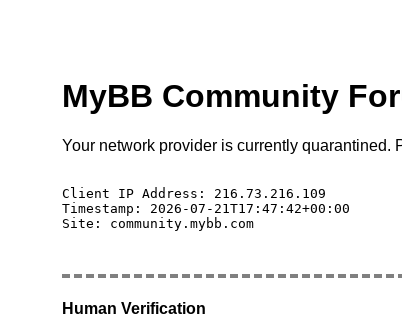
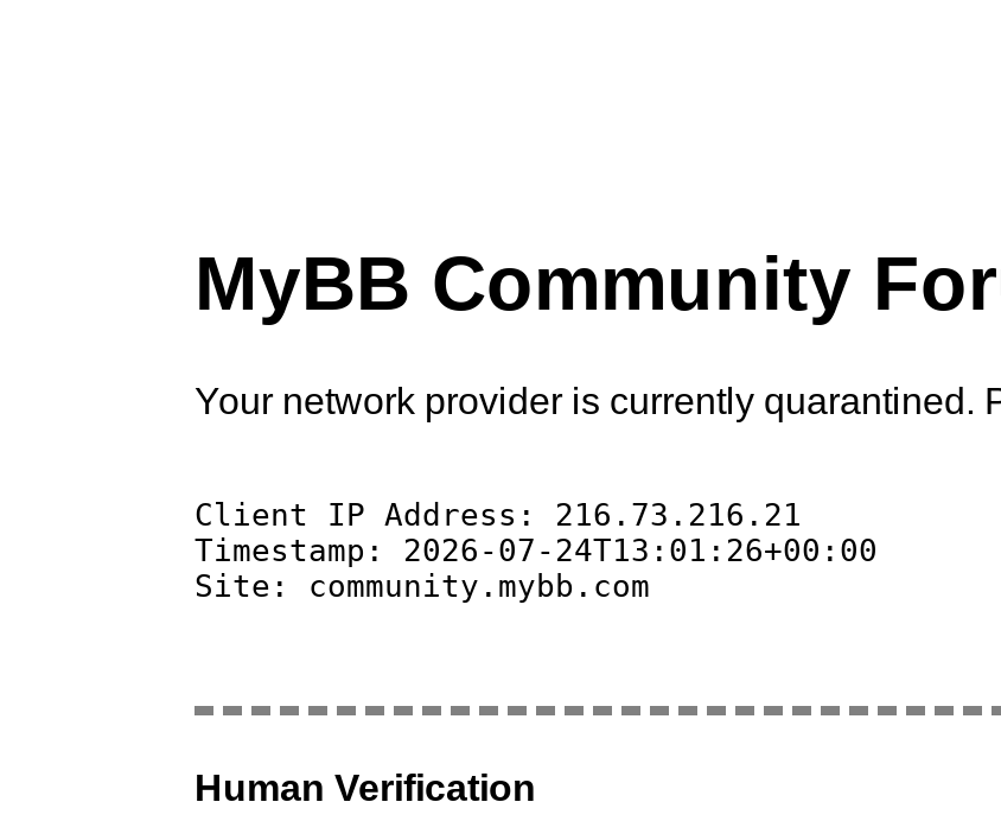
[62,186,334,201] Client IP Address: 216.73.216.109 -> [195,497,821,532] Client IP Address: 216.73.216.21
[62,201,350,216] Timestamp: 2026-07-21T17:47:42+00:00 -> [195,532,878,568] Timestamp: 2026-07-24T13:01:26+00:00

